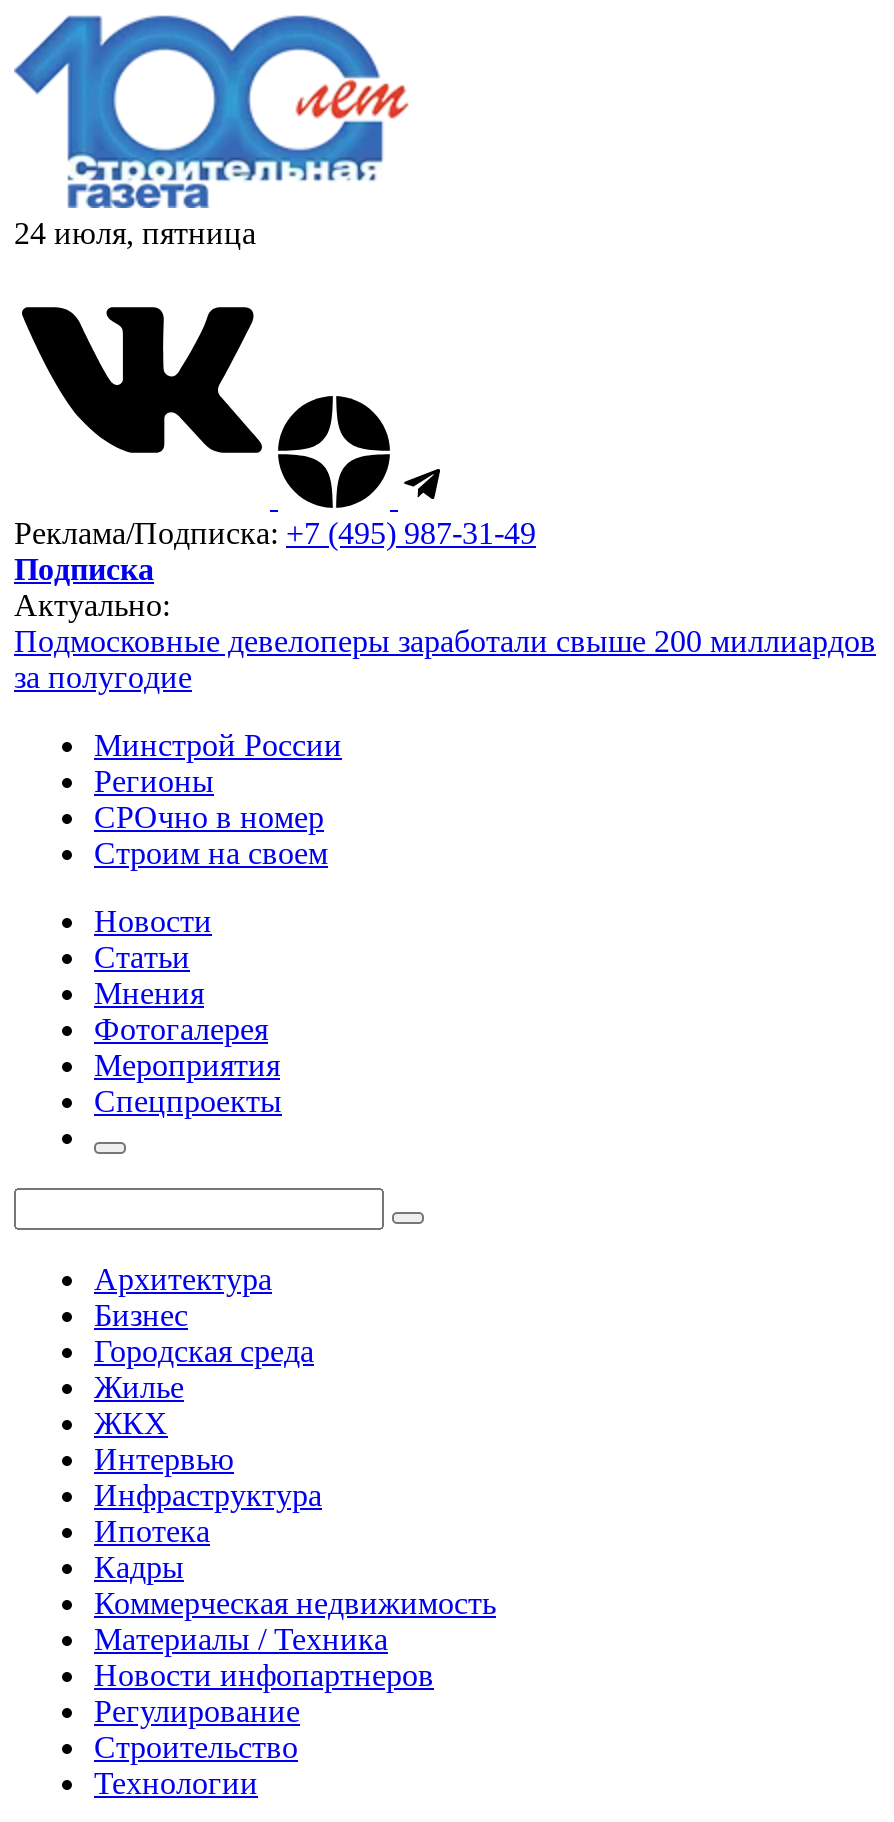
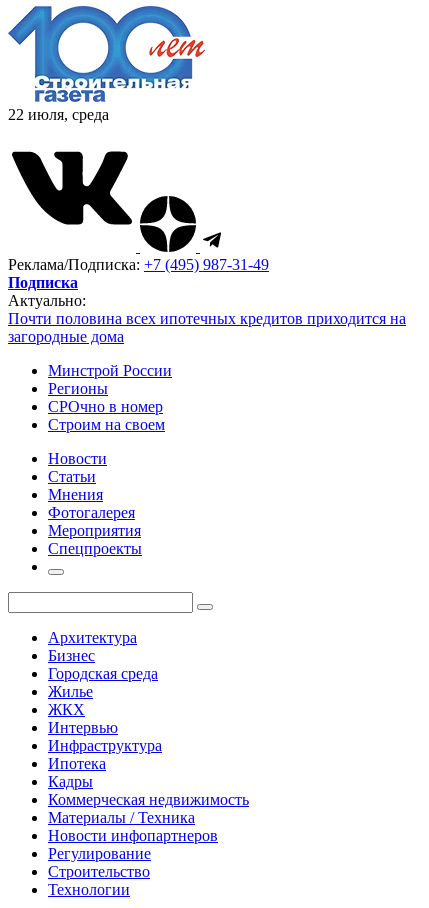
[14,216,256,250] 24 июля, пятница -> [8,106,109,123] 22 июля, среда
[14,624,876,694] Подмосковные девелоперы заработали свыше 200 миллиардов | за полугодие -> [8,310,406,345] Почти половина всех ипотечных кредитов приходится на | загородные дома

